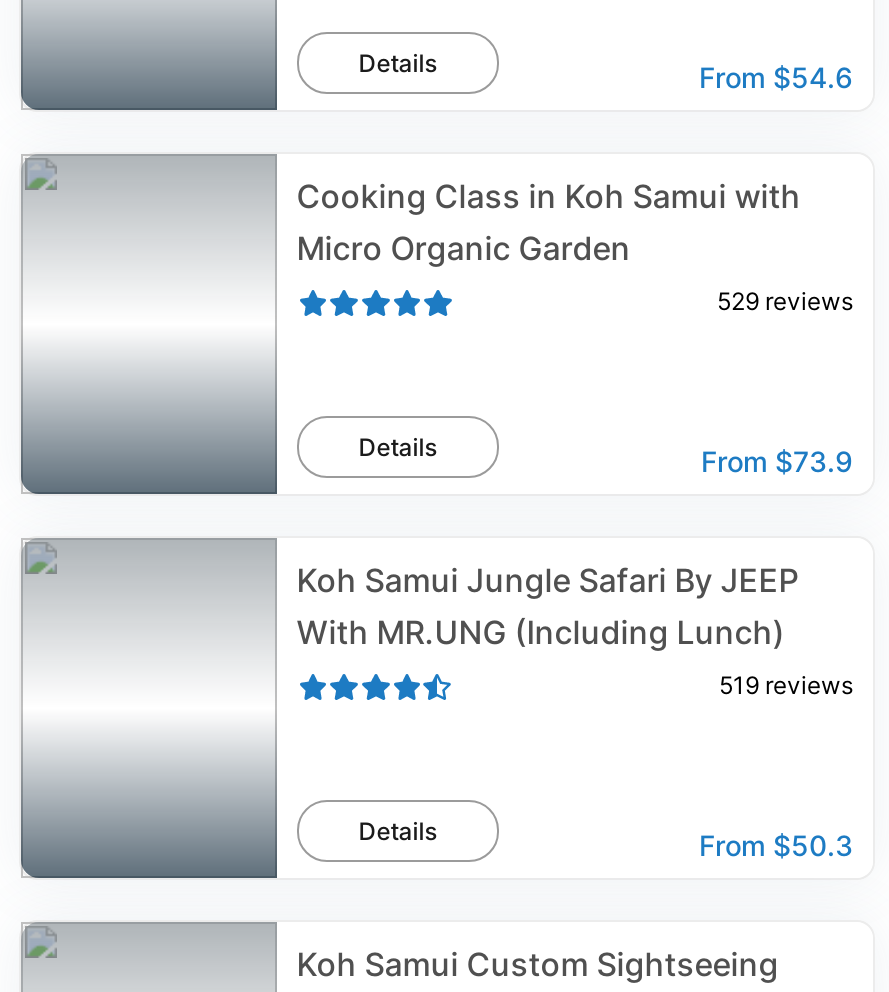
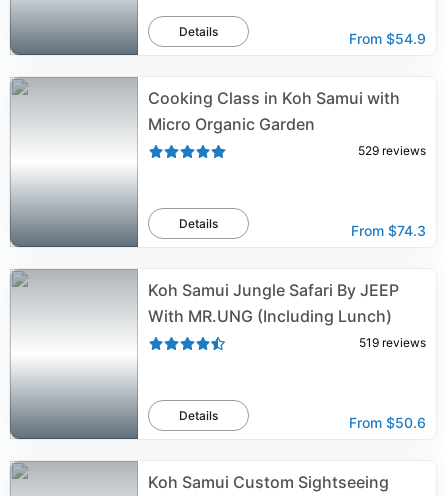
[699,60,853,94] From $54.6 -> [349,30,426,47] From $54.9
[701,444,853,478] From $73.9 -> [351,222,426,239] From $74.3
[699,828,853,862] From $50.3 -> [349,414,426,431] From $50.6

